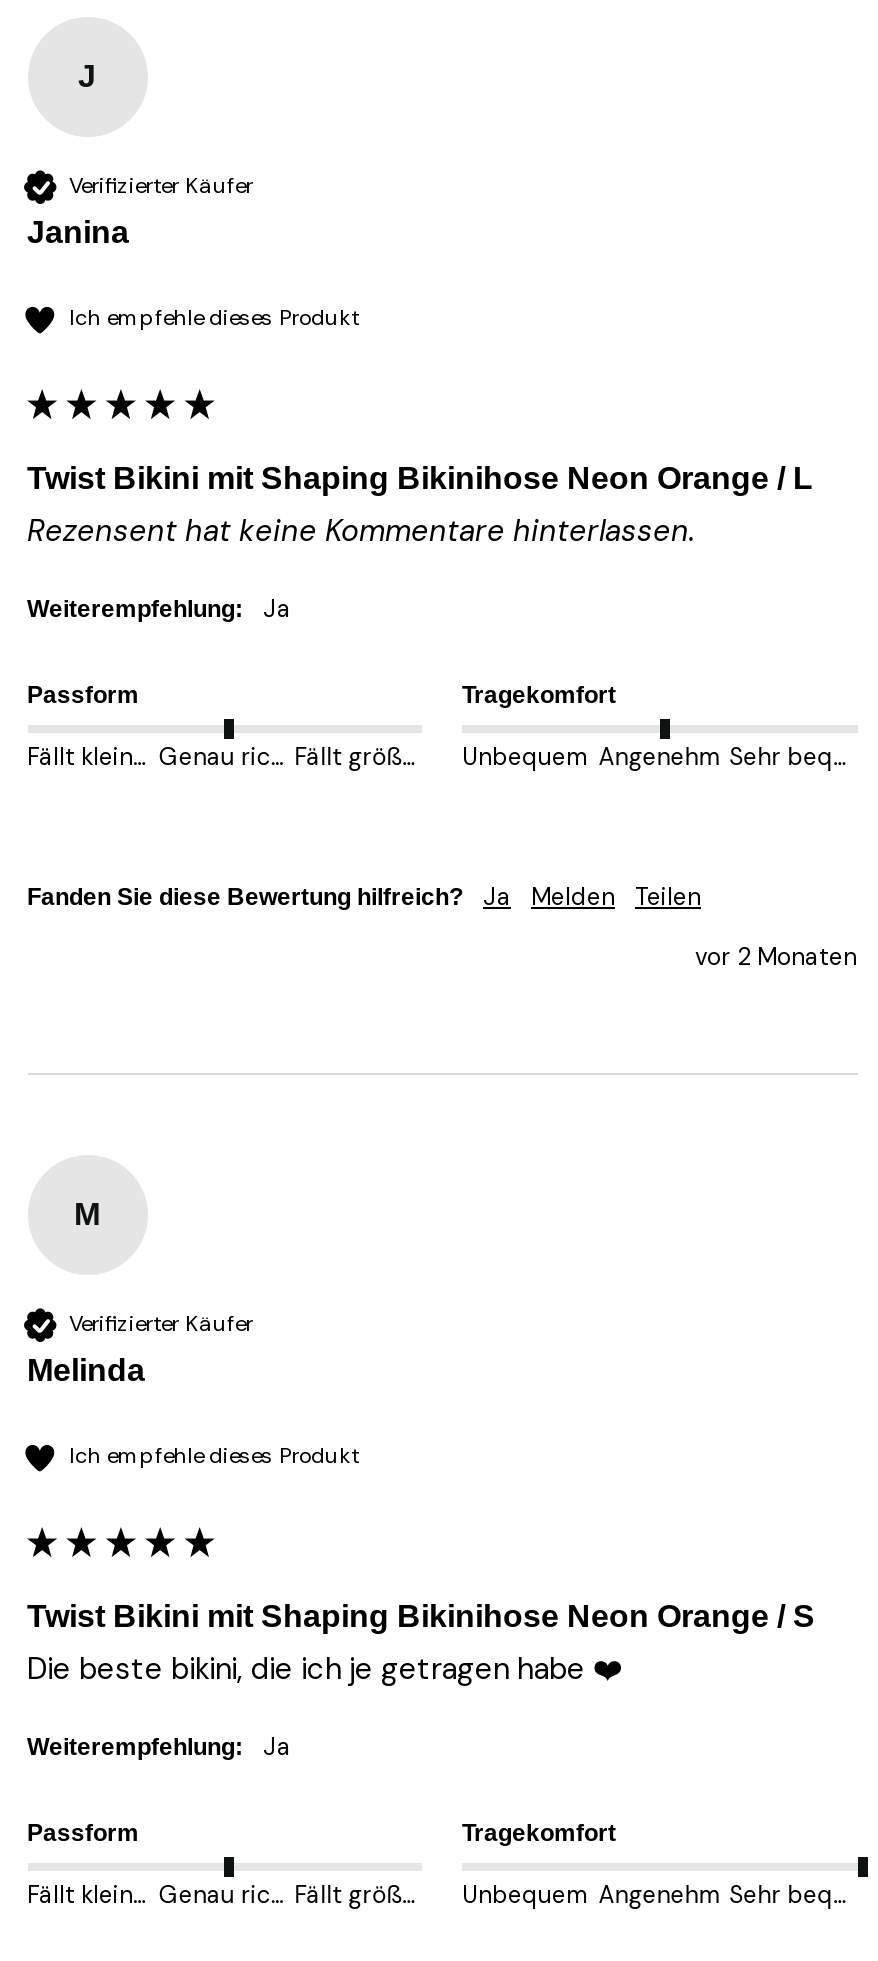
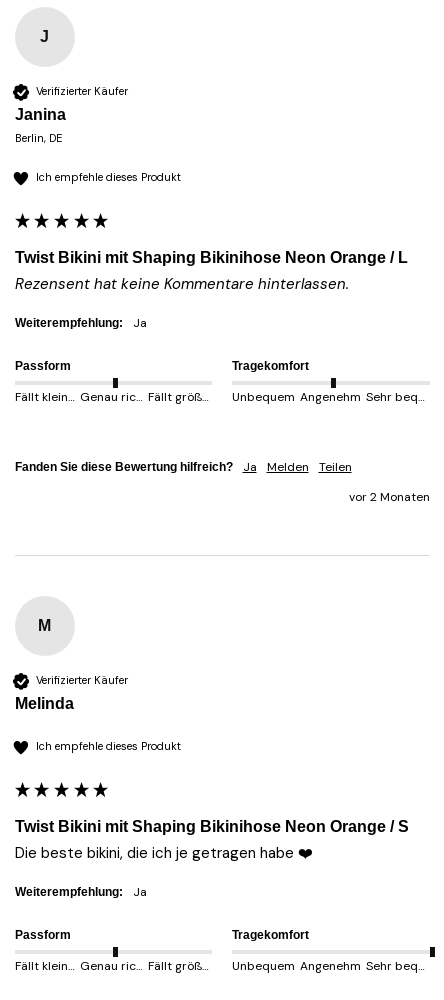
none -> [14,131,61,145] Berlin, DE

